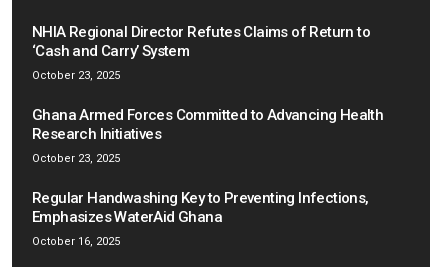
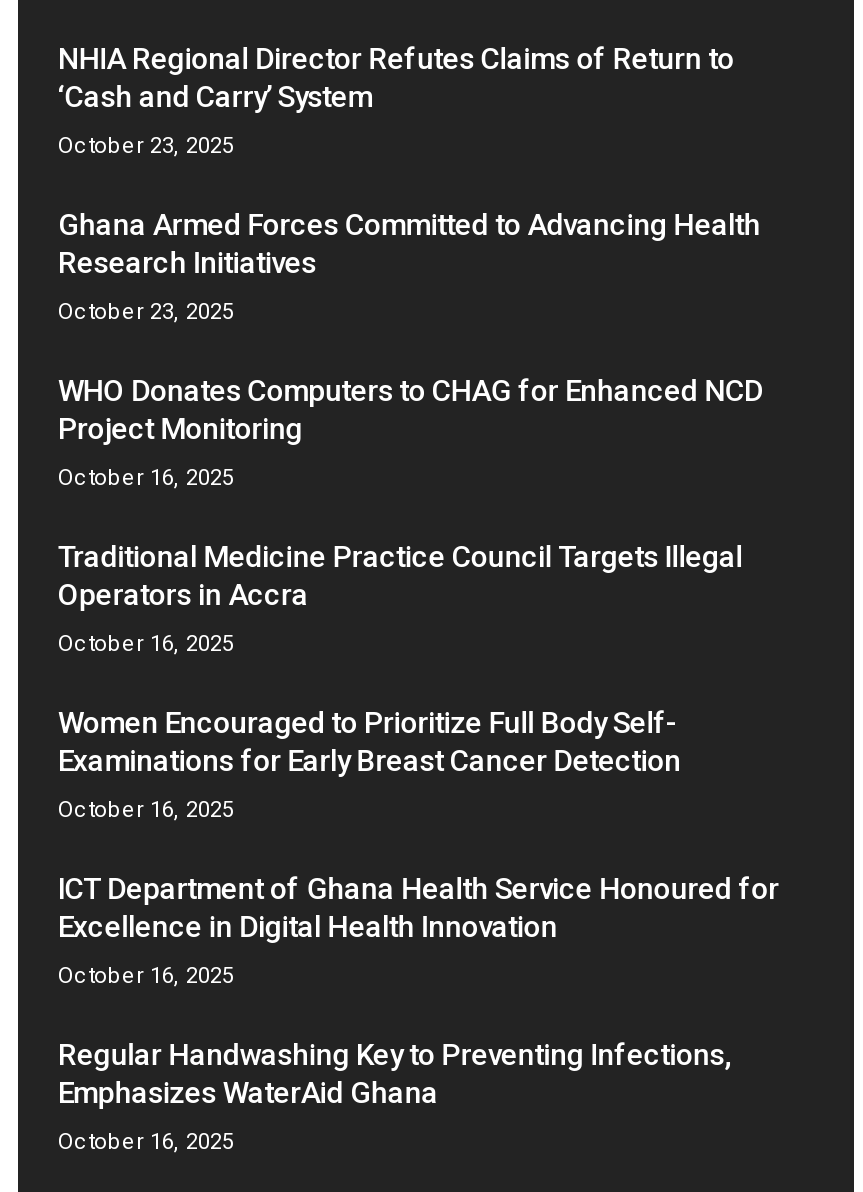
none -> [58,373,779,989] WHO Donates Computers to CHAG for Enhanced NCD | Project Monitoring | October 16, 2025 | Traditional Medicine Practice Council Targets Illegal | Operators in Accra | October 16, 2025 | Women Encouraged to Prioritize Full Body Self- | Examinations for Early Breast Cancer Detection | October 16, 2025 | ICT Department of Ghana Health Service Honoured for | Excellence in Digital Health Innovation | October 16, 2025

